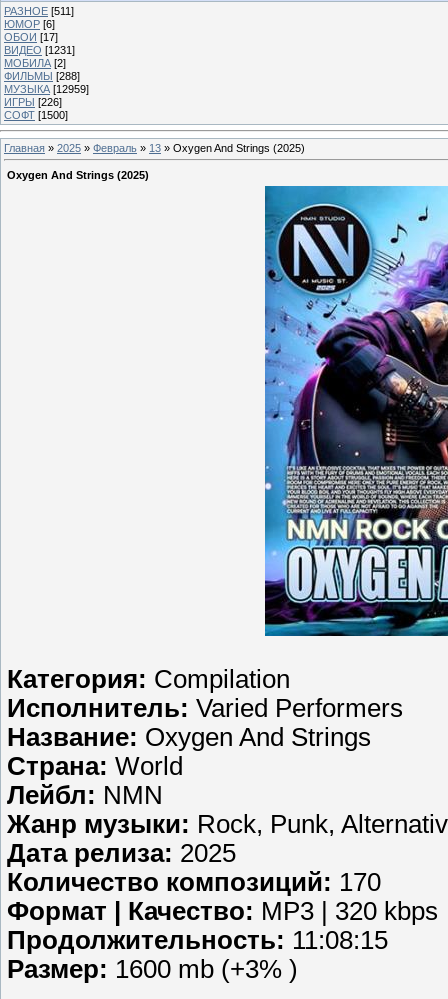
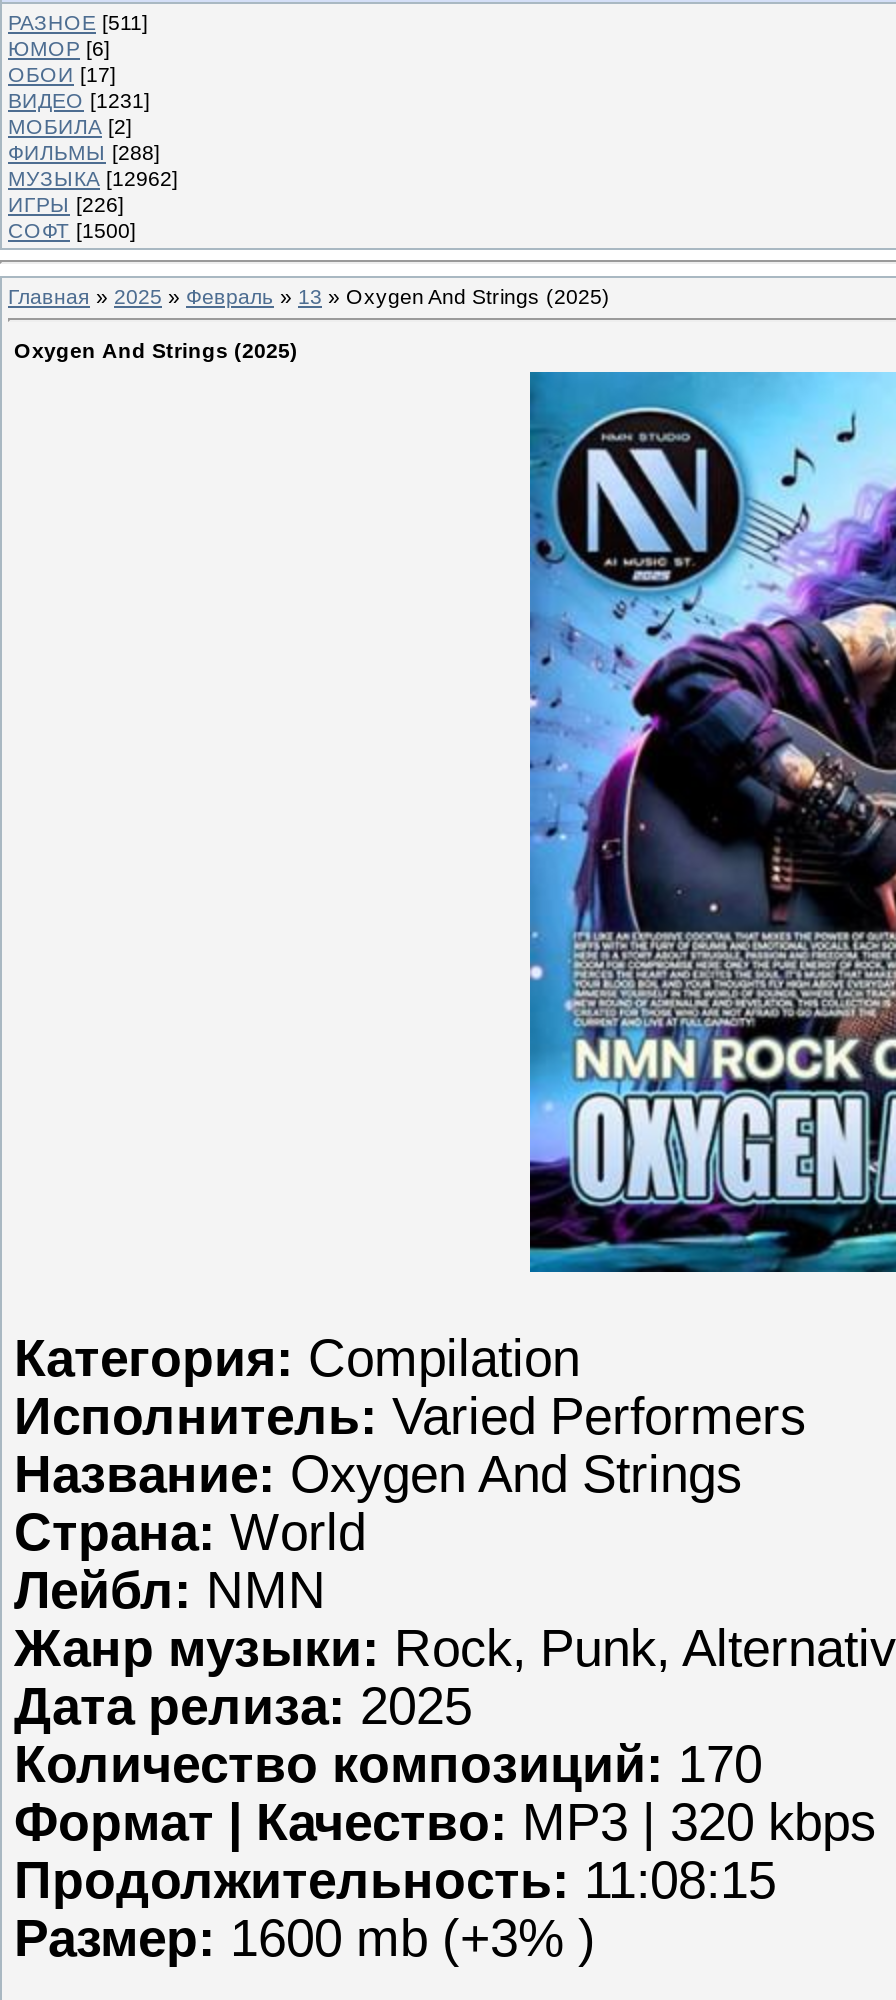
[4,83,89,95] МУЗЫКА [12959] -> [8,166,178,190] МУЗЫКА [12962]

